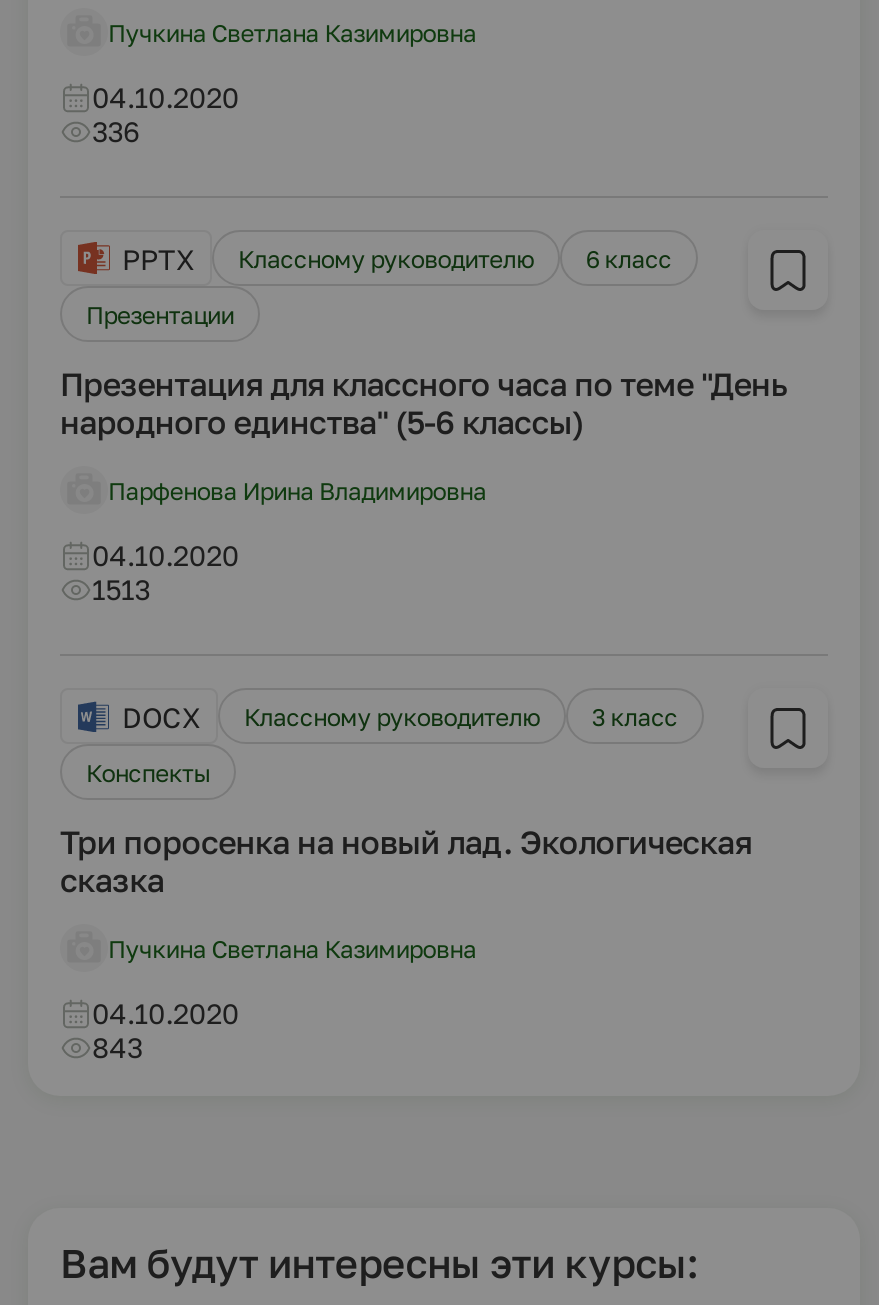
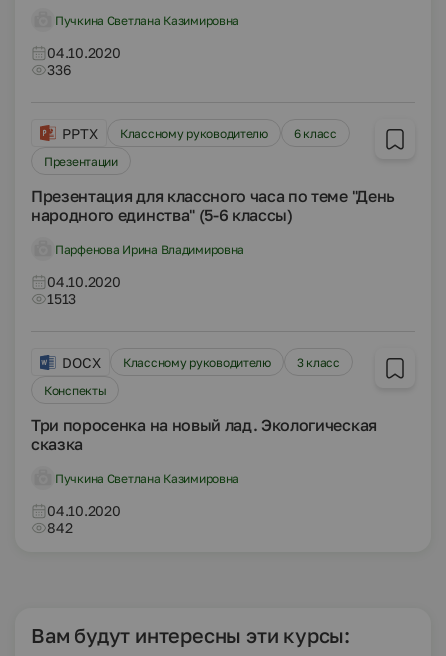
[92,1030,143,1064] 843 -> [47,519,72,536] 842

